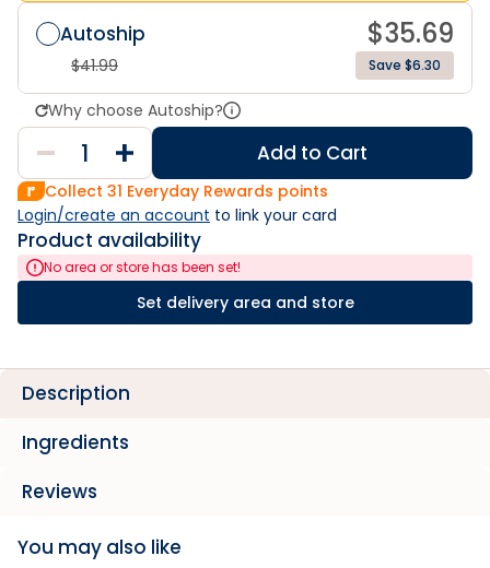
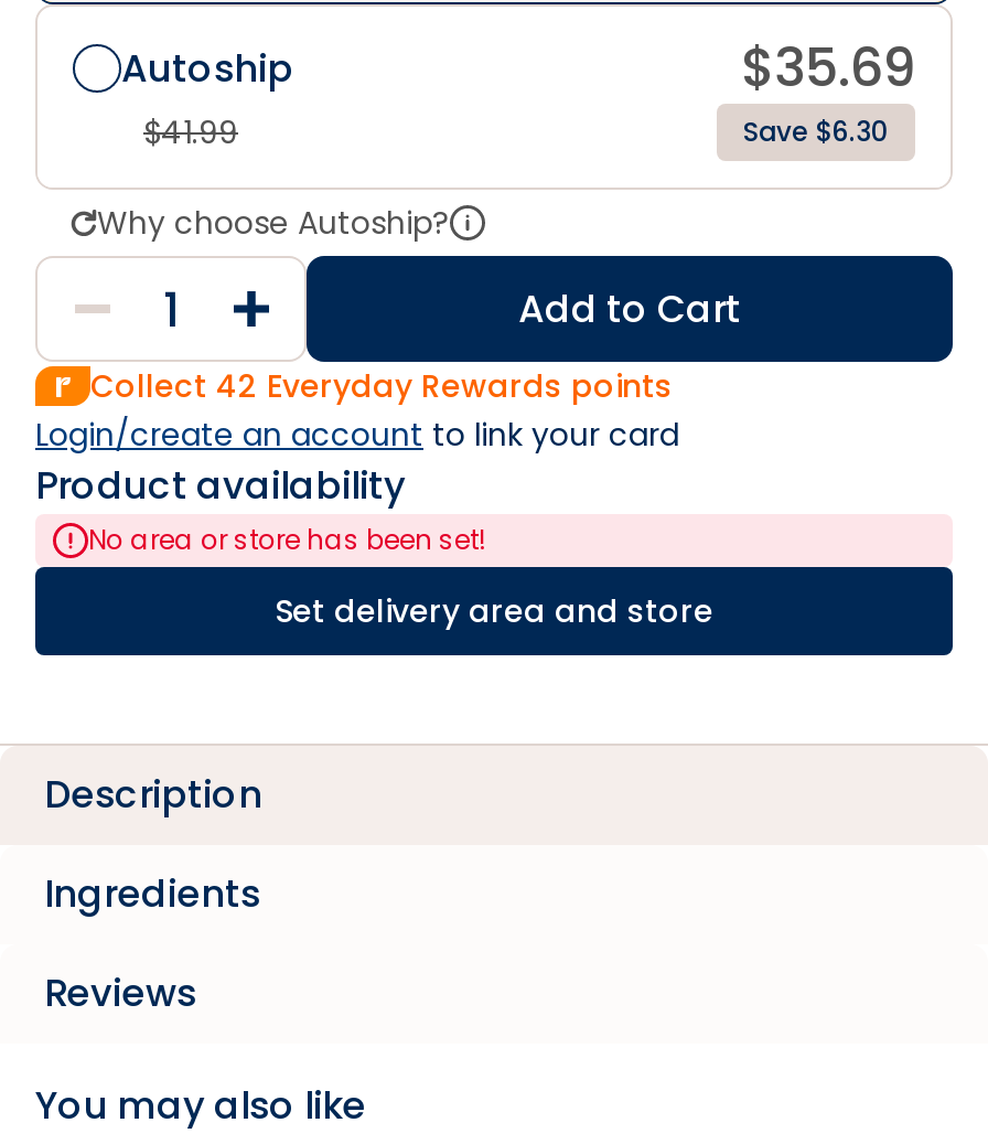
[45,180,328,202] Collect 31 Everyday Rewards points -> [90,364,673,408] Collect 42 Everyday Rewards points

